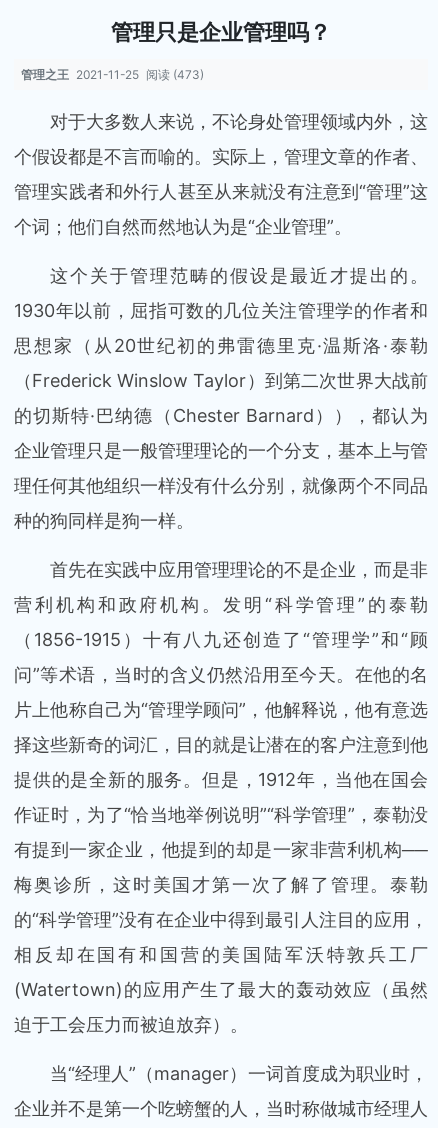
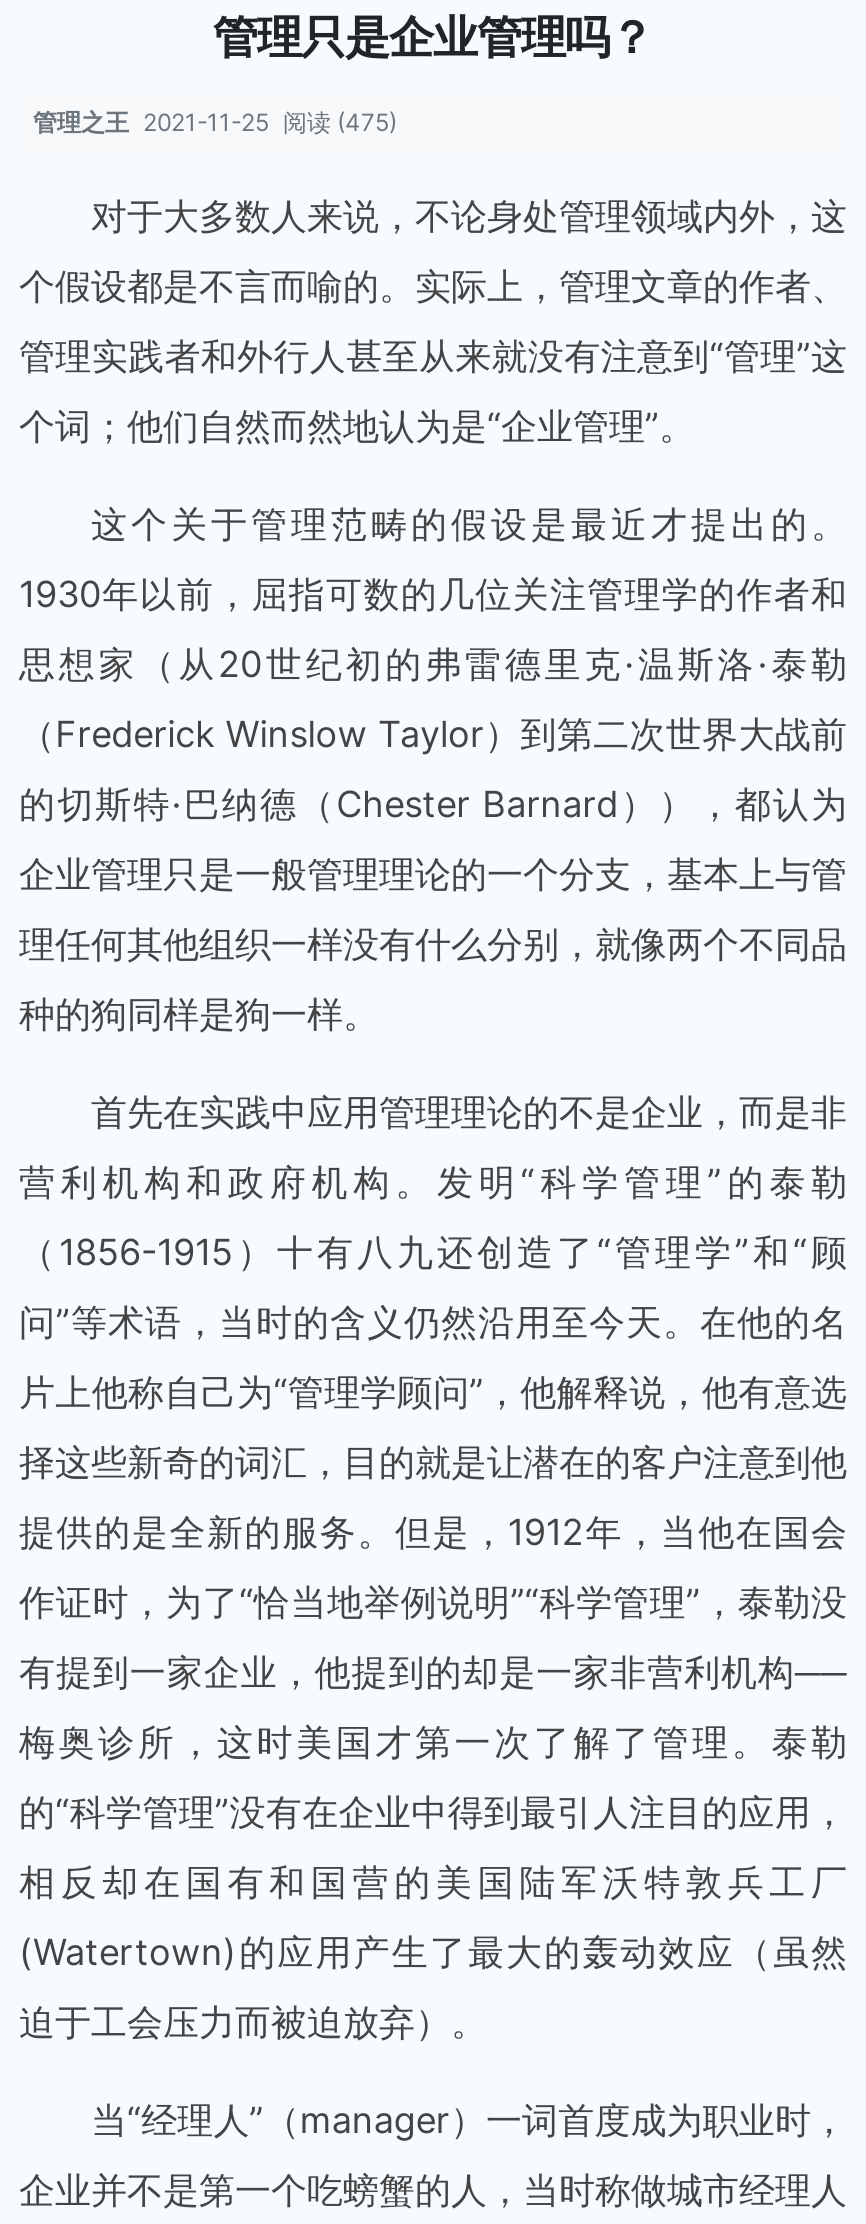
[21,67,204,82] 管理之王 2021-11-25 阅读 (473) -> [33,107,397,137] 管理之王 2021-11-25 阅读 (475)

